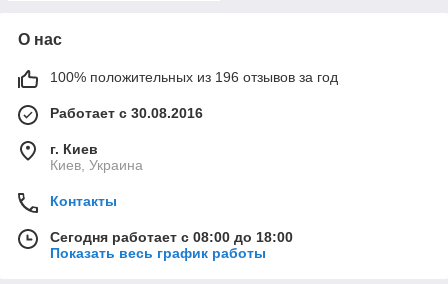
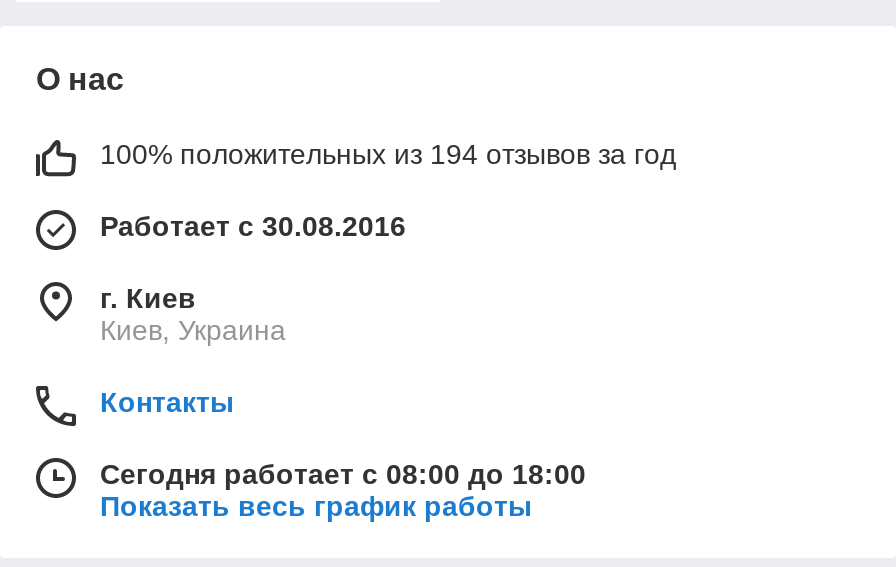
[50,69,338,85] 100% положительных из 196 отзывов за год -> [100,138,676,170] 100% положительных из 194 отзывов за год

